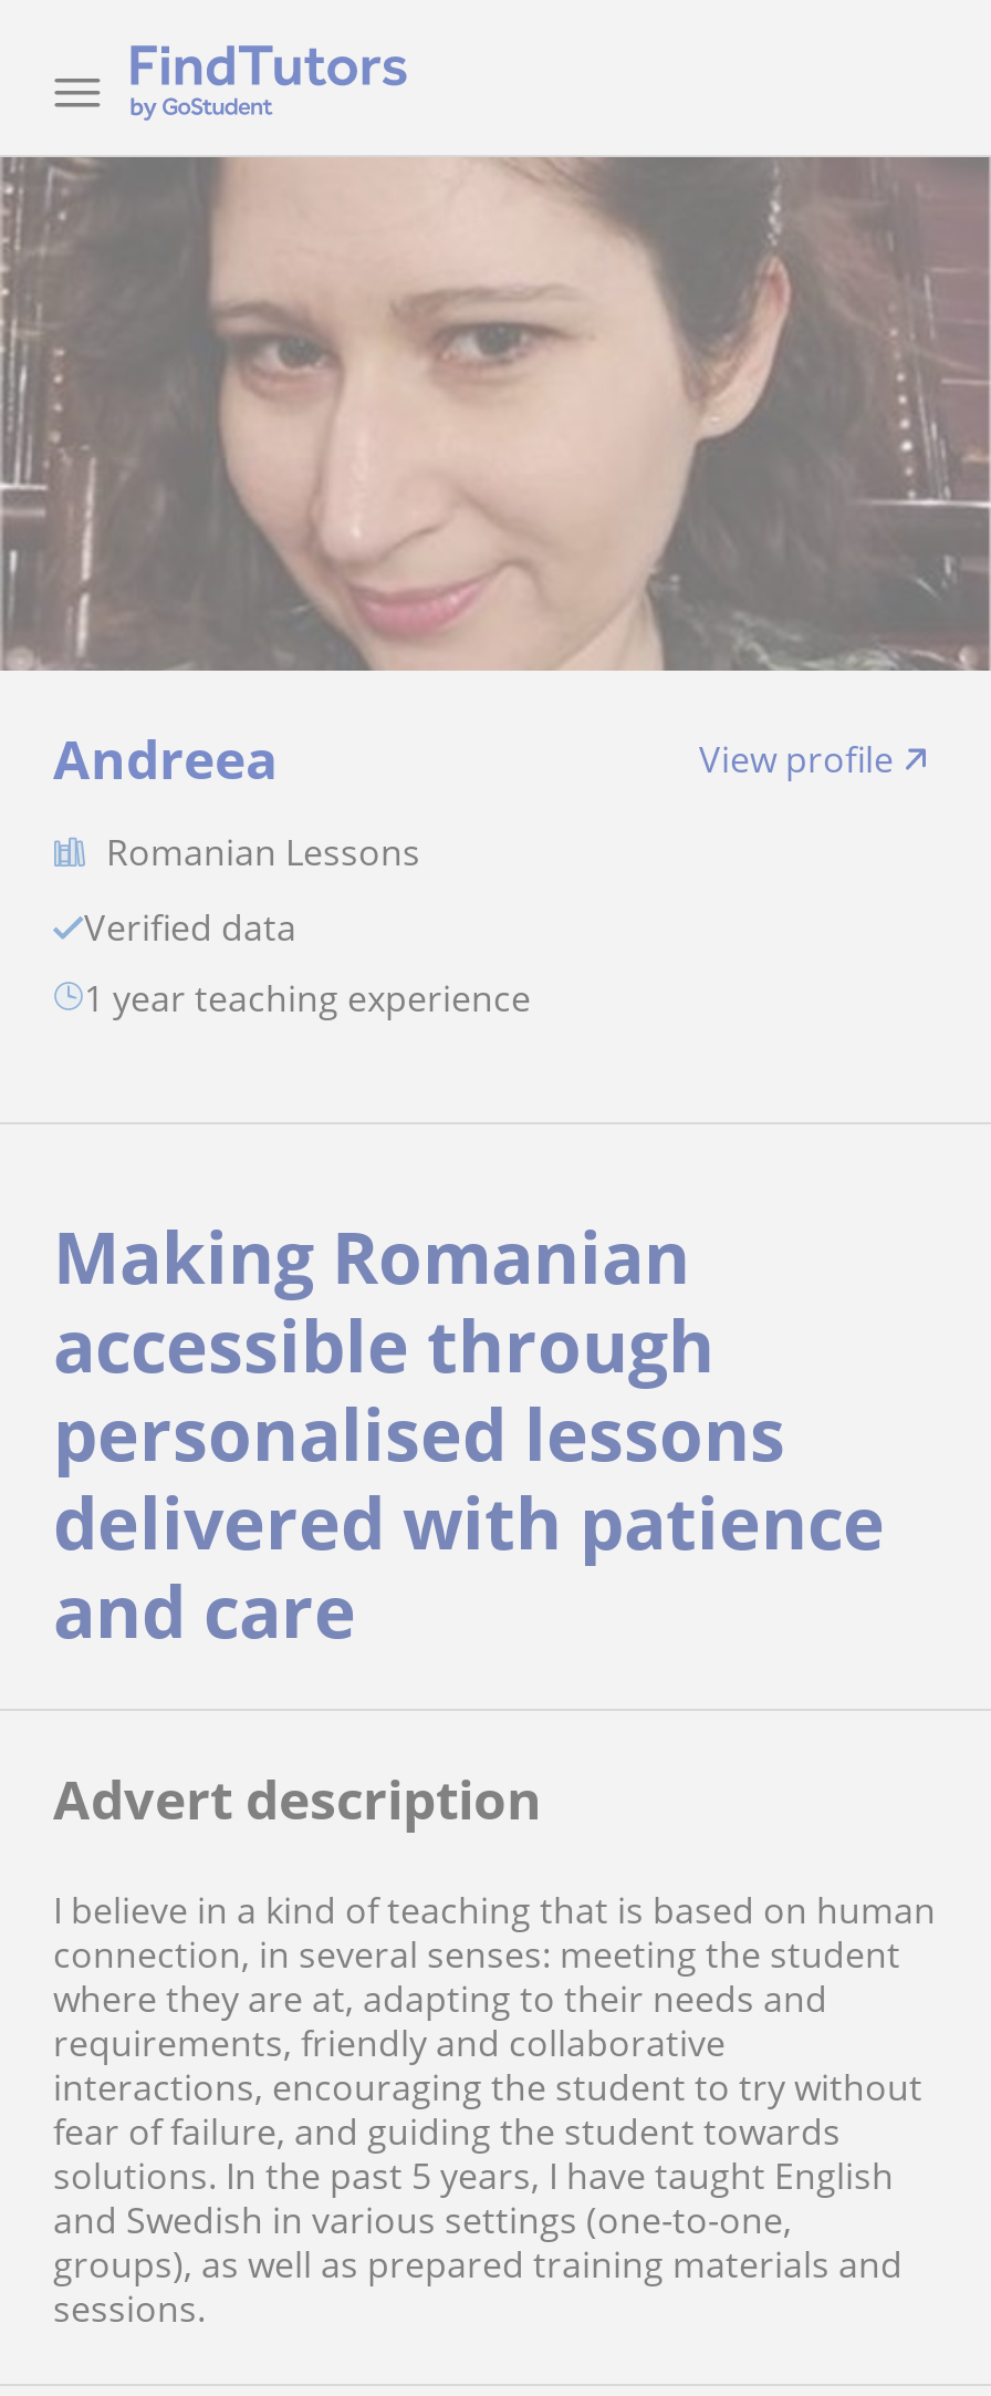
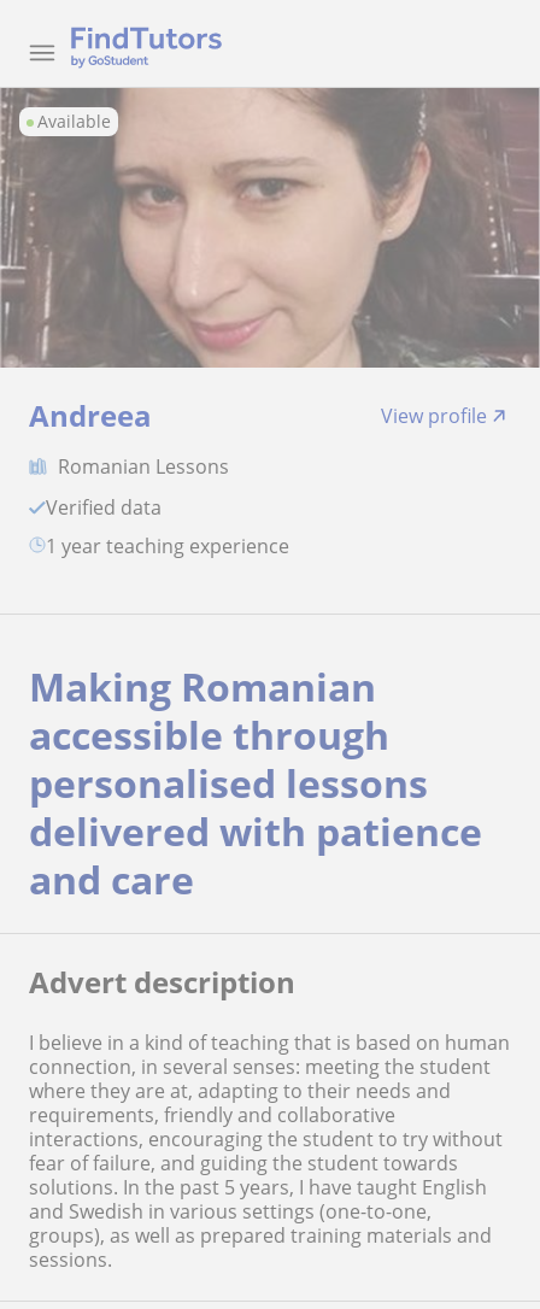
none -> [37,110,111,133] Available

